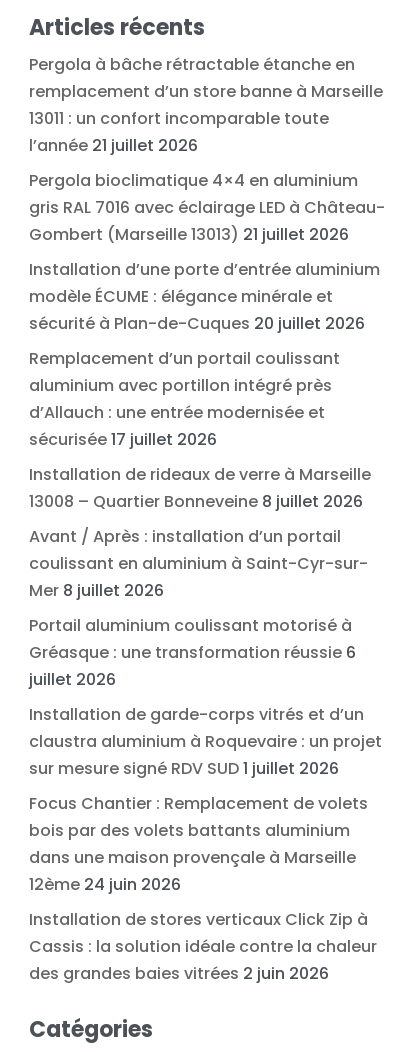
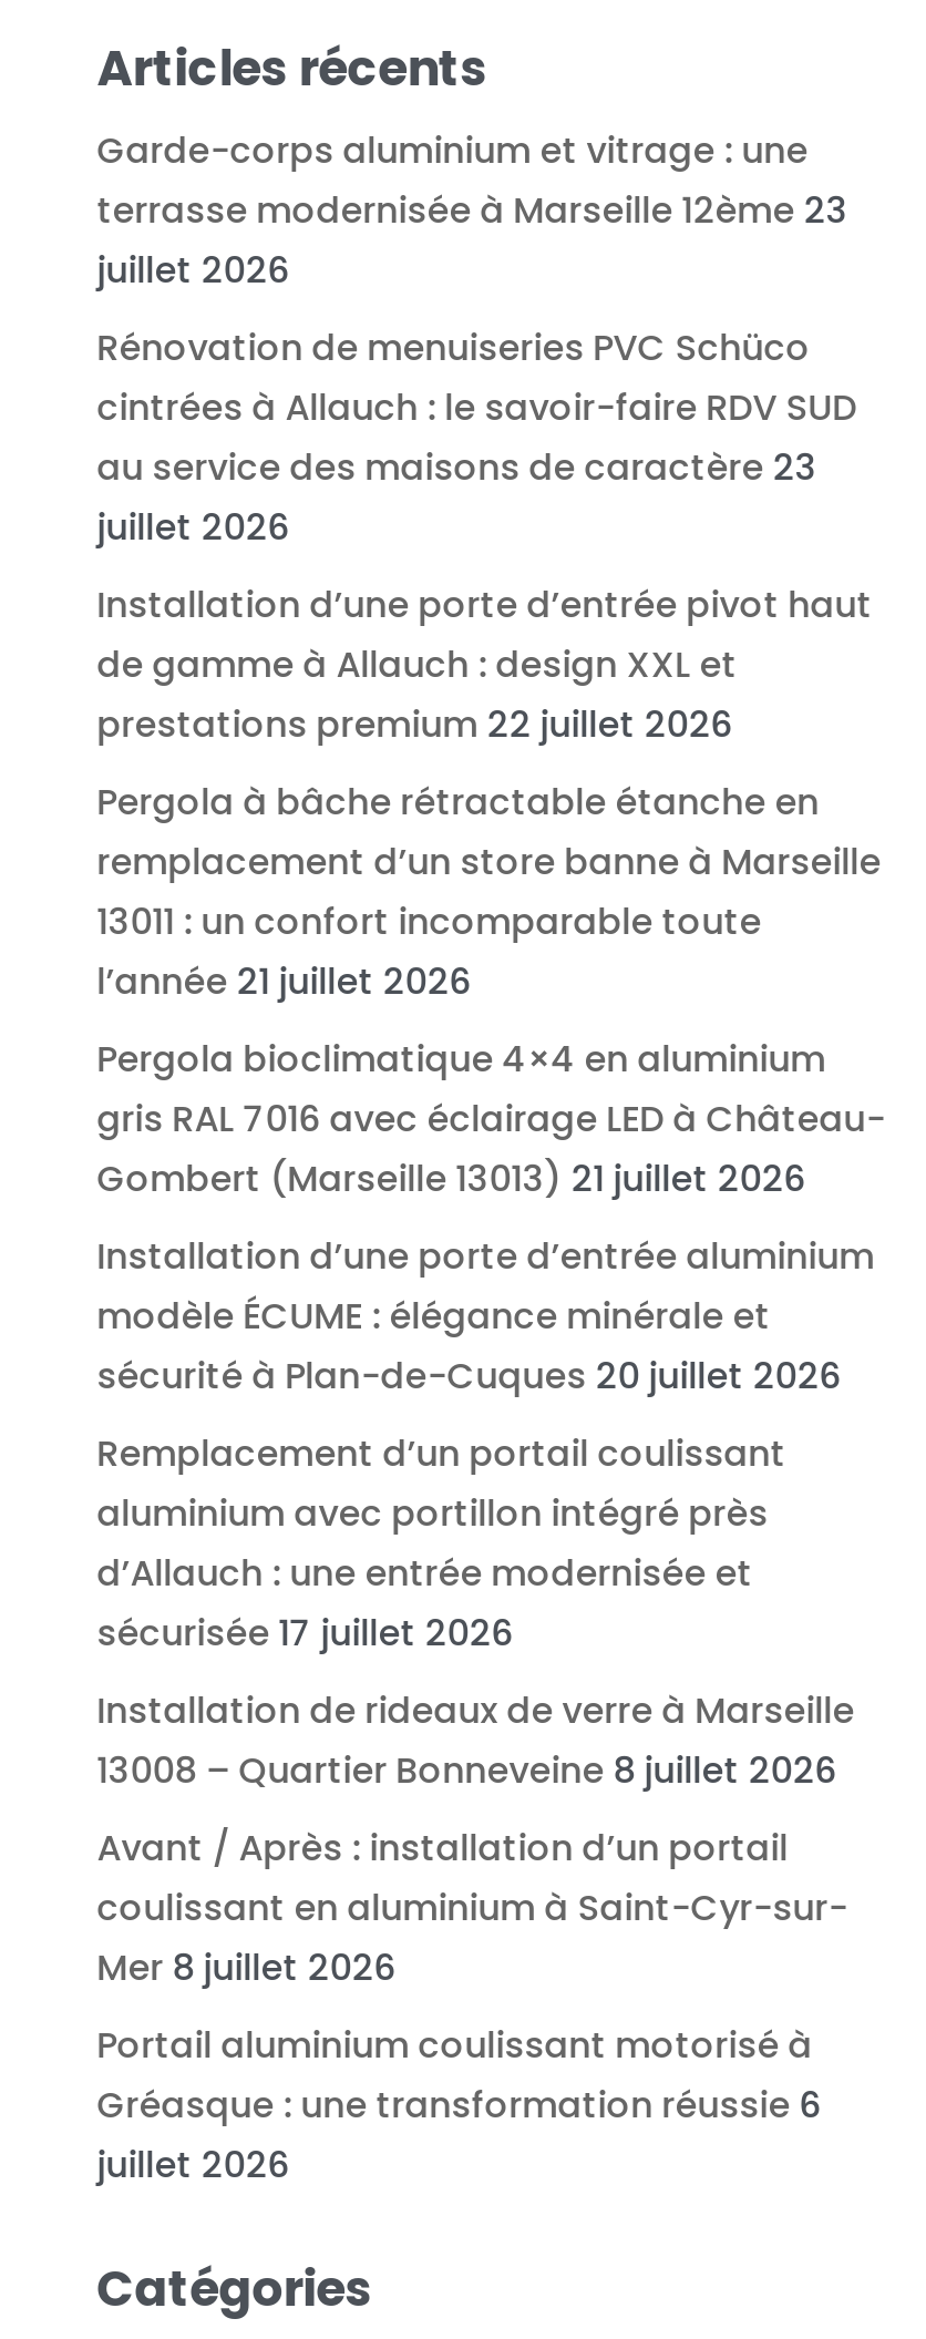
none -> [97,125,872,750] Garde-corps aluminium et vitrage : une | terrasse modernisée à Marseille 12ème 23 | juillet 2026 | Rénovation de menuiseries PVC Schüco | cintrées à Allauch : le savoir-faire RDV SUD | au service des maisons de caractère 23 | juillet 2026 | Installation d’une porte d’entrée pivot haut | de gamme à Allauch : design XXL et | prestations premium 22 juillet 2026
moved [29,53,385,691] -> [97,776,886,2190]: Pergola à bâche rétractable étanche en | remplacement d’un store banne à Marseille | 13011 : un confort incomparable toute | ... | Gréasque : une transformation réussie 6 | juillet 2026
[29,703,382,985] Installation de garde-corps vitrés et d’un | claustra aluminium à Roquevaire : un projet | sur mesure signé RDV SUD 1 juillet 2026 | Focus Chantier : Remplacement de volets | bois par des volets battants aluminium | dans une maison provençale à Marseille | 12ème 24 juin 2026 | Installation de stores verticaux Click Zip à | Cassis : la solution idéale contre la chaleur | des grandes baies vitrées 2 juin 2026 -> none

